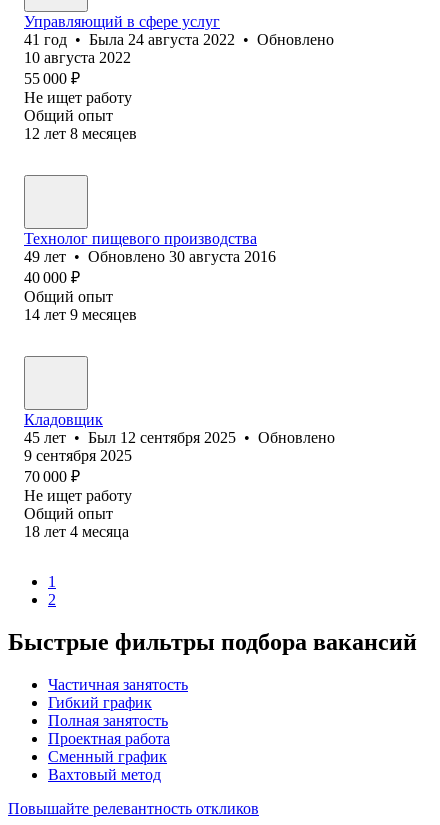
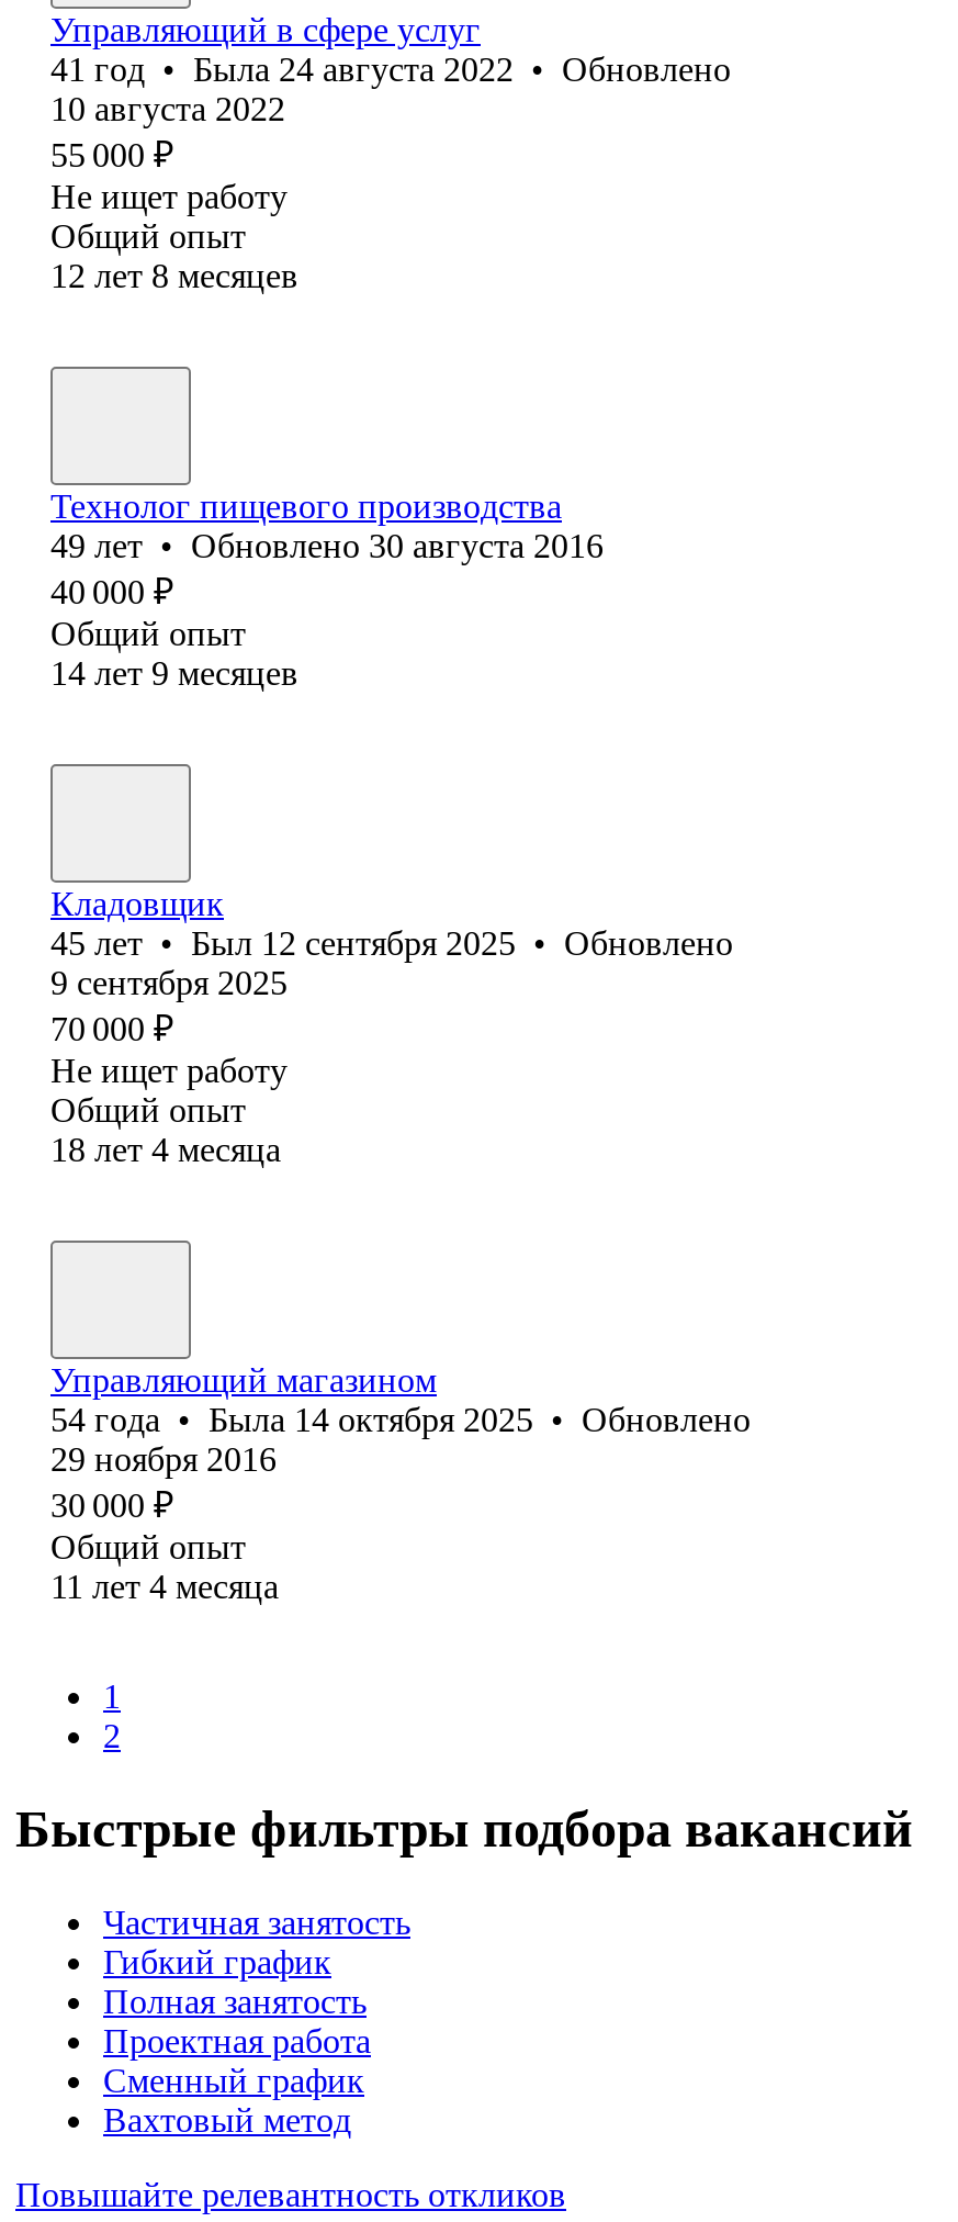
none -> [50,1361,751,1605] Управляющий магазином | 54 года • Была 14 октября 2025 • Обновлено | 29 ноября 2016 | 30 000 ₽ | Общий опыт | 11 лет 4 месяца

